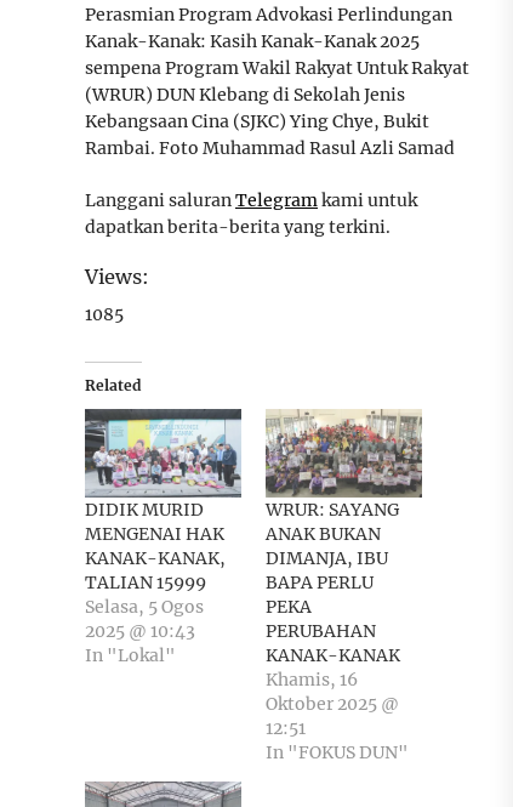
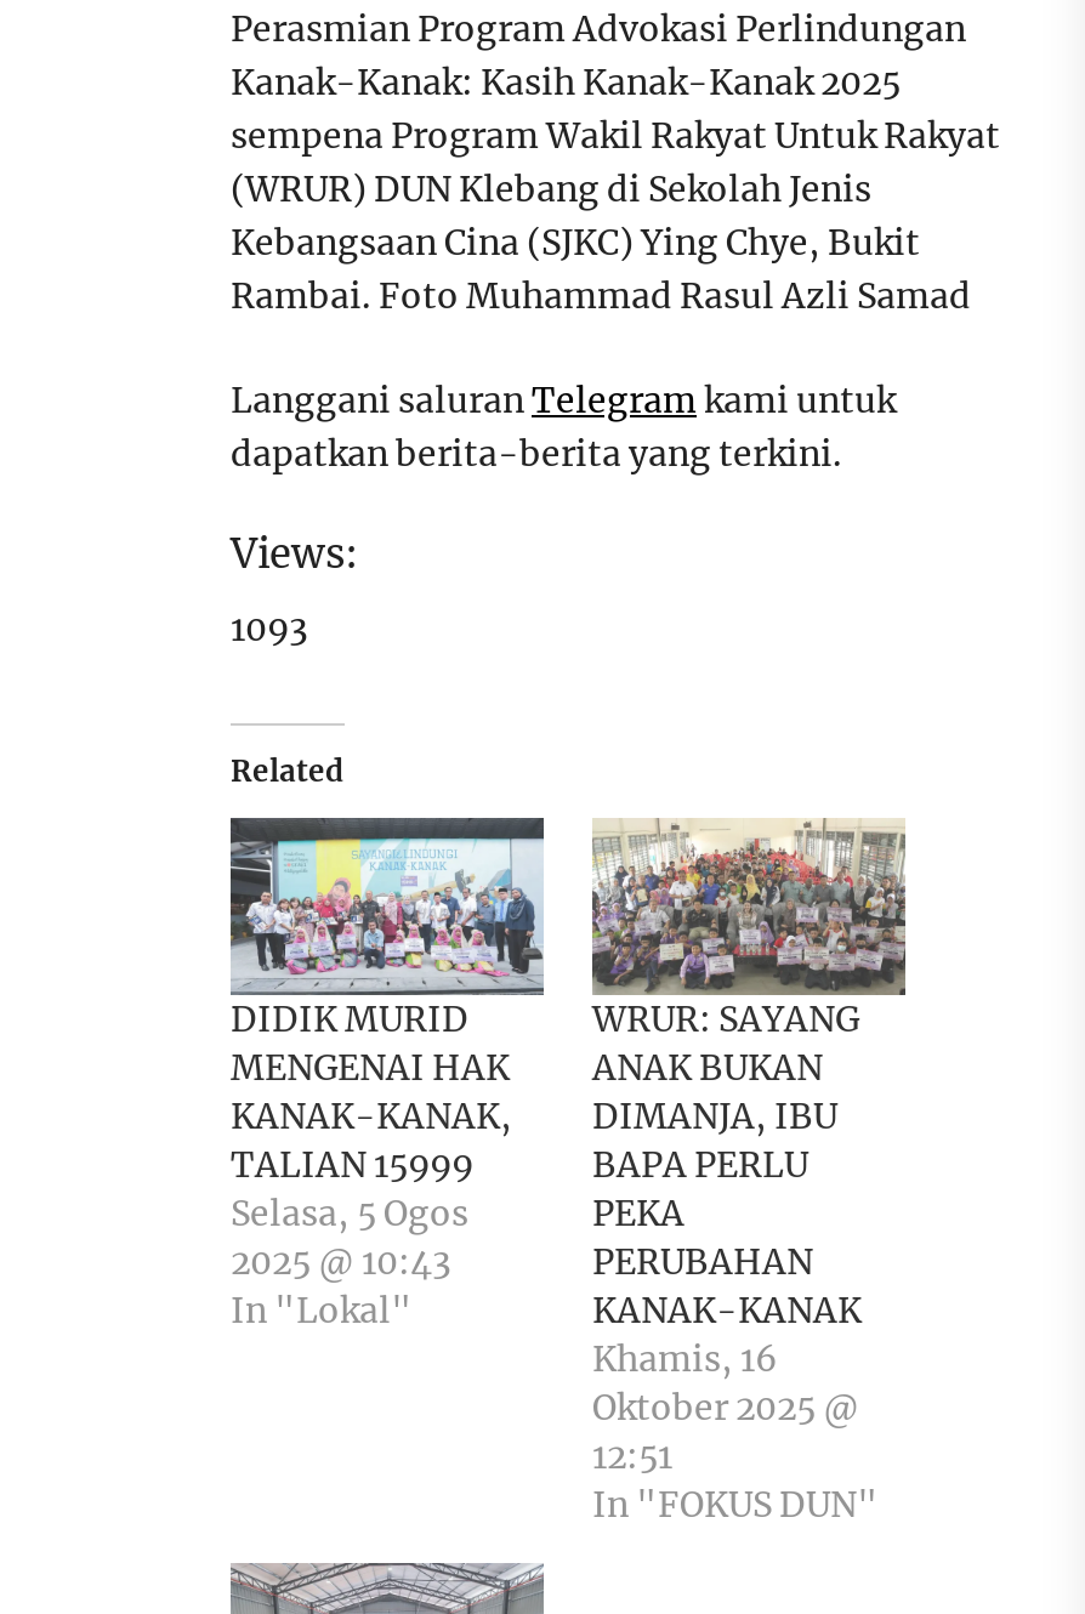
[85,303,124,325] 1085 -> [231,606,308,649] 1093

